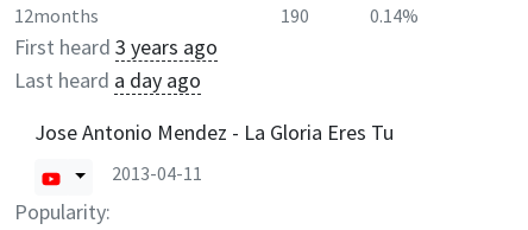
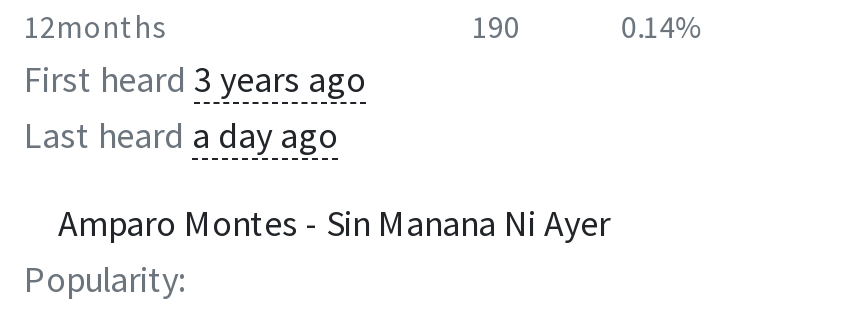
[34,118,394,185] Jose Antonio Mendez - La Gloria Eres Tu | 2013-04-11 -> [58,200,610,246] Amparo Montes - Sin Manana Ni Ayer

